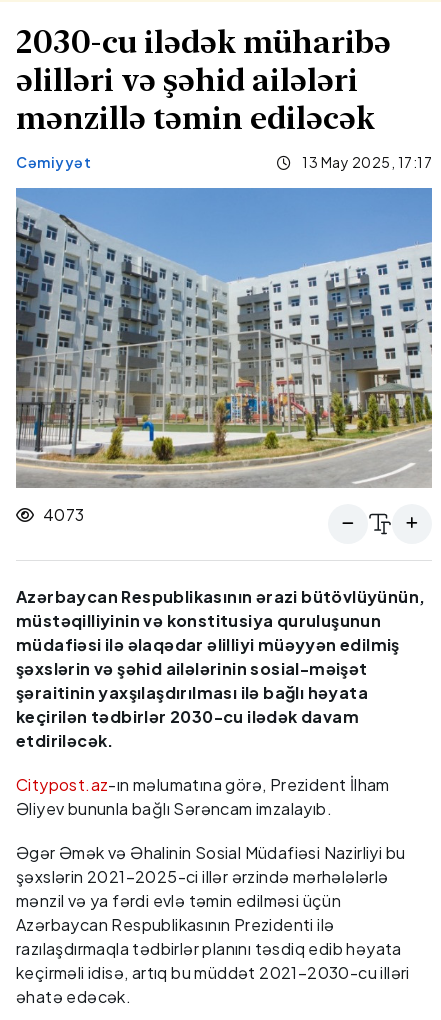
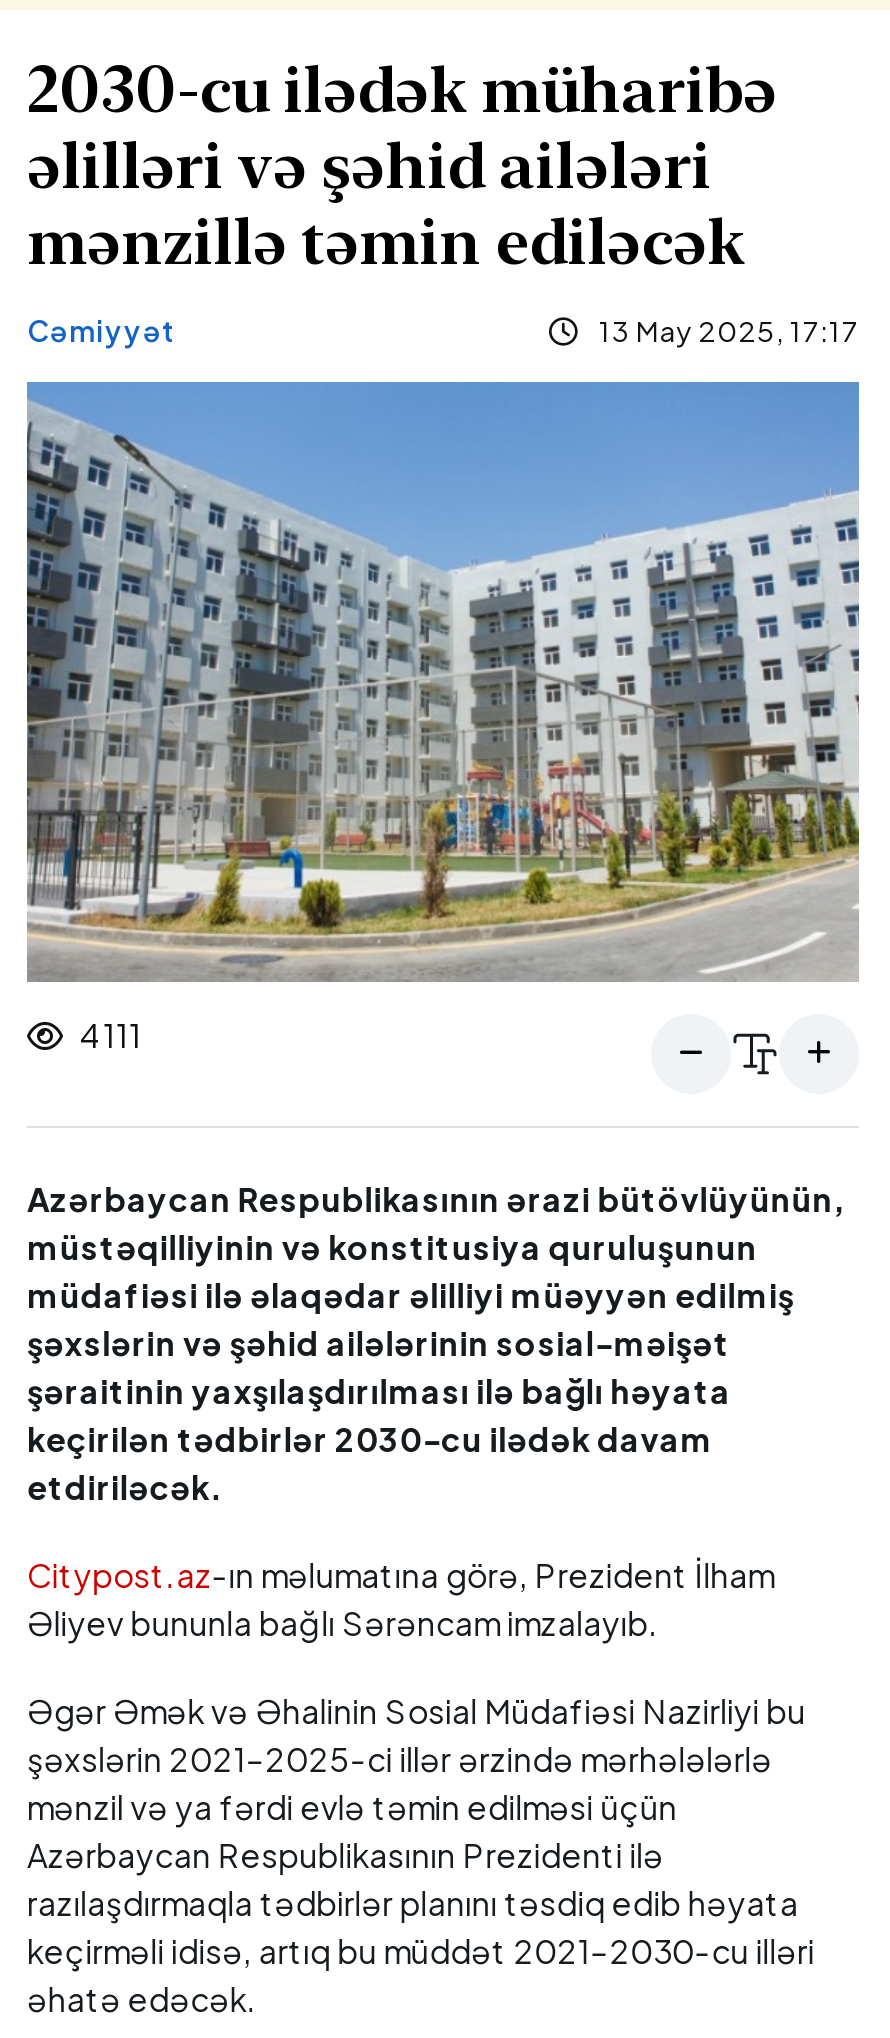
[42,504,84,525] 4073 -> [80,1014,142,1056] 4111

